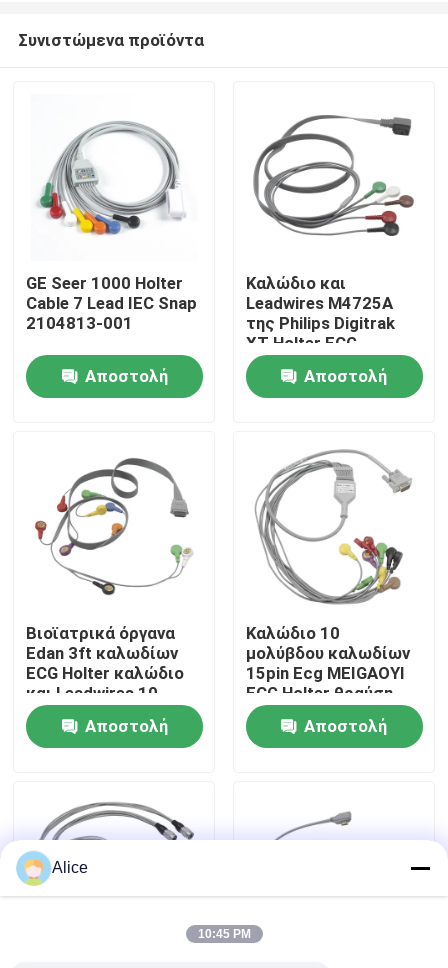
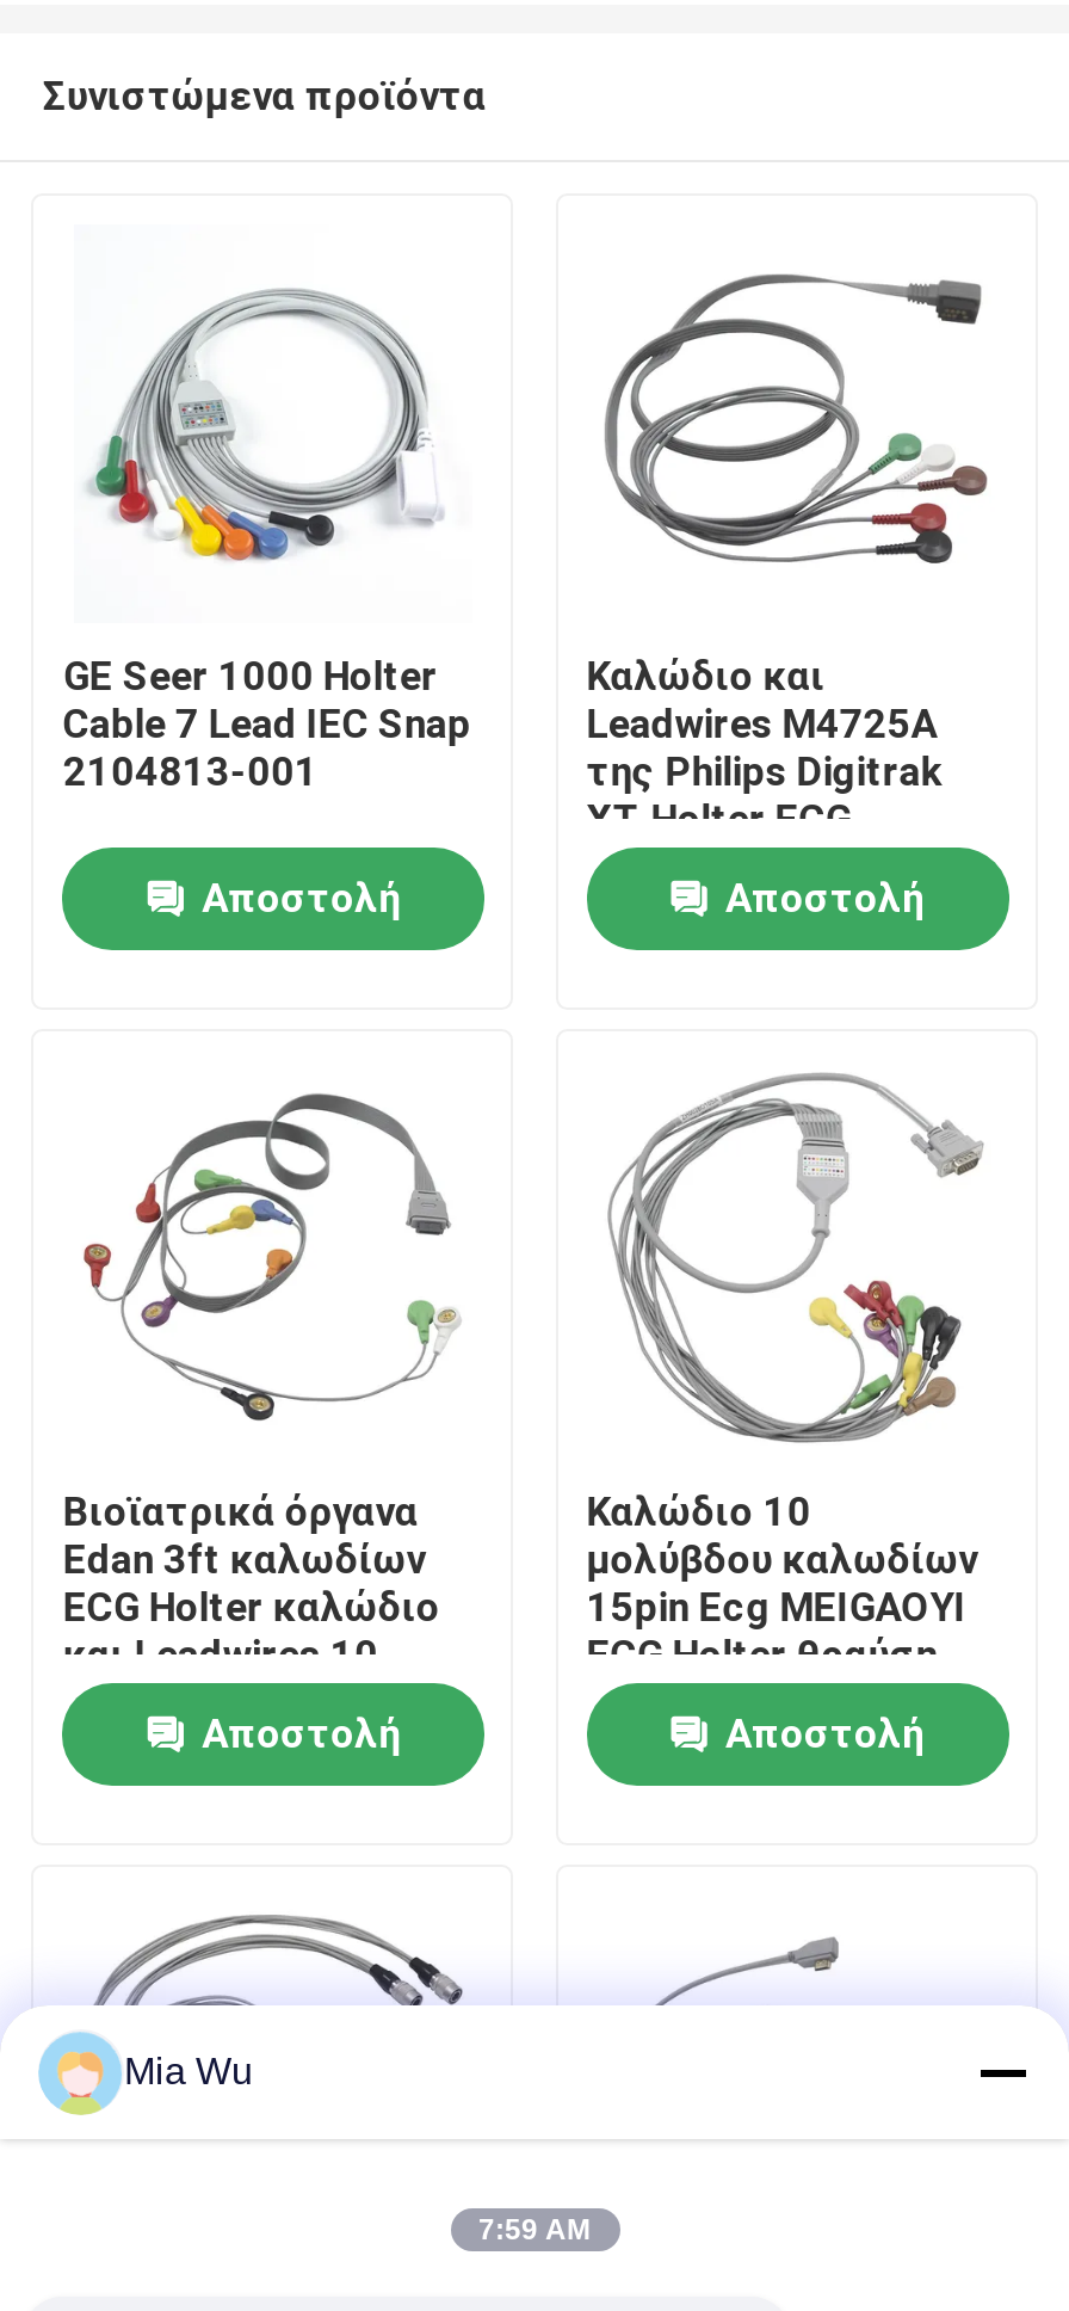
[52,859,88,876] Alice -> [124,2051,253,2091] Mia Wu
[197,927,250,941] 10:45 PM -> [478,2213,591,2247] 7:59 AM

